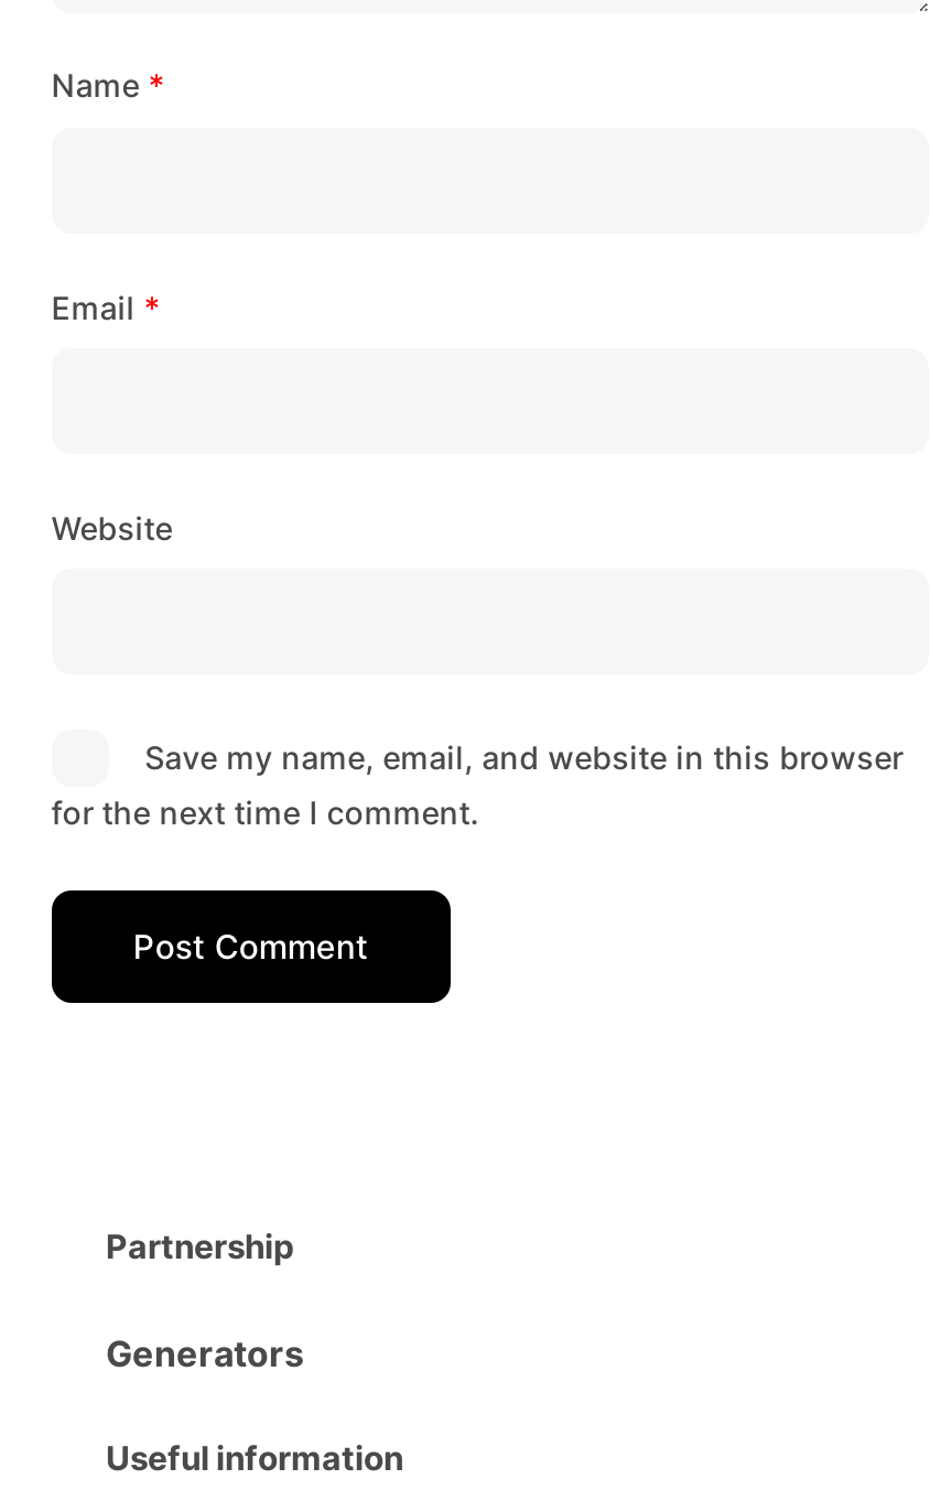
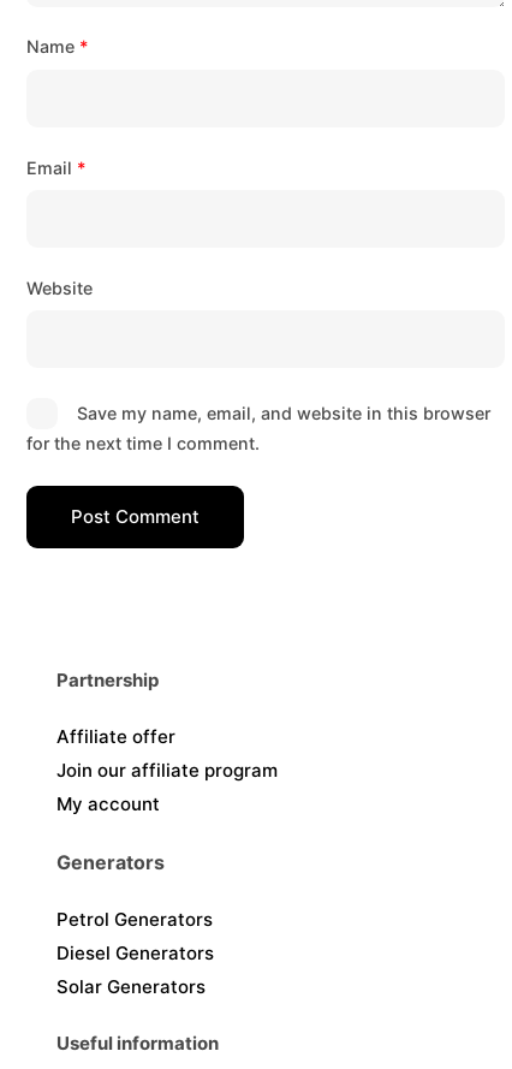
none -> [56,725,277,816] Affiliate offer | Join our affiliate program | My account
none -> [56,908,213,998] Petrol Generators | Diesel Generators | Solar Generators

